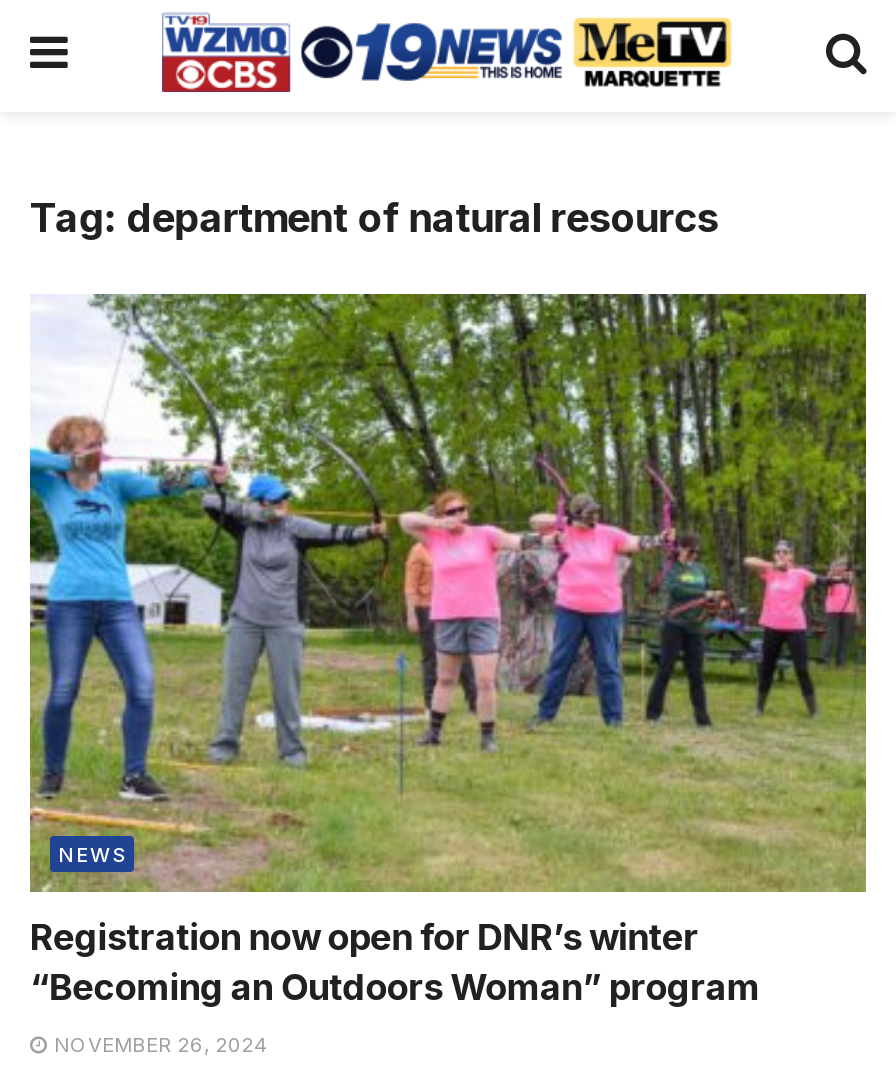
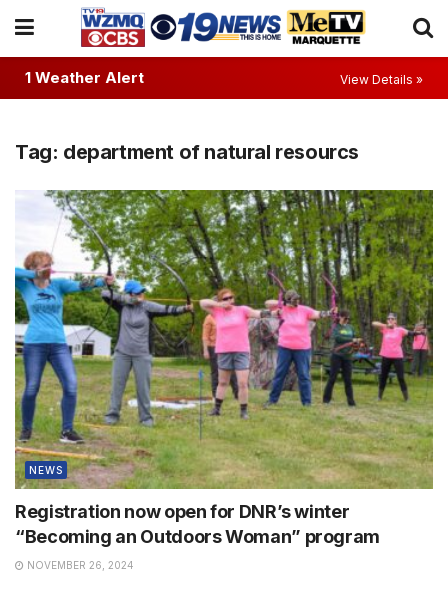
none -> [25,68,423,87] 1 Weather Alert | View Details »

